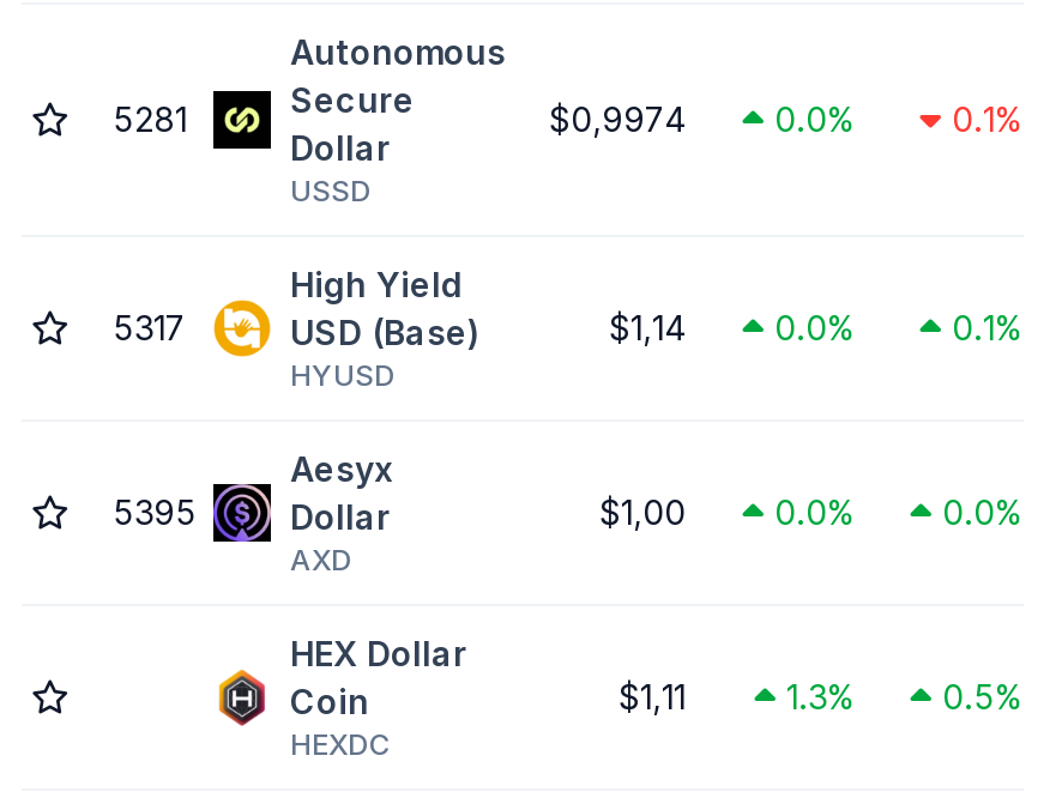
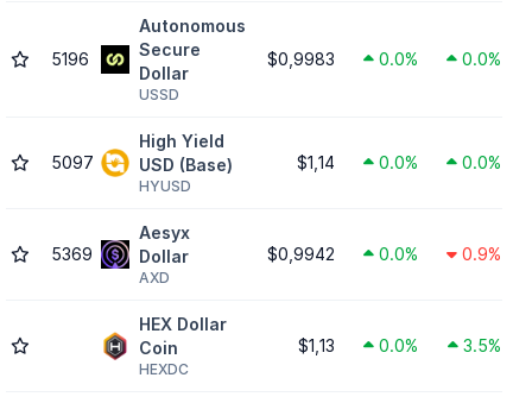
[113,98,187,139] 5281 -> [51,49,89,69] 5196
[549,98,686,139] $0,9974 -> [267,49,335,69] $0,9983
[952,98,1021,139] 0.1% -> [462,49,501,69] 0.0%
[113,307,187,347] 5317 -> [51,152,94,172] 5097
[952,307,1021,347] 0.1% -> [462,152,501,172] 0.0%
[113,491,197,532] 5395 -> [51,244,93,264] 5369
[599,491,686,532] $1,00 -> [267,244,335,264] $0,9942
[942,491,1021,532] 0.0% -> [462,244,501,264] 0.9%
[618,676,686,717] $1,11 -> [298,335,335,355] $1,13
[786,676,853,717] 1.3% -> [379,335,418,355] 0.0%
[942,676,1021,717] 0.5% -> [463,335,501,355] 3.5%

